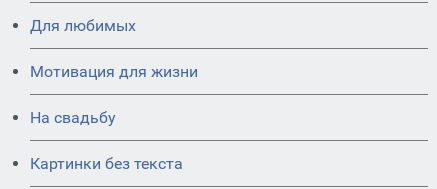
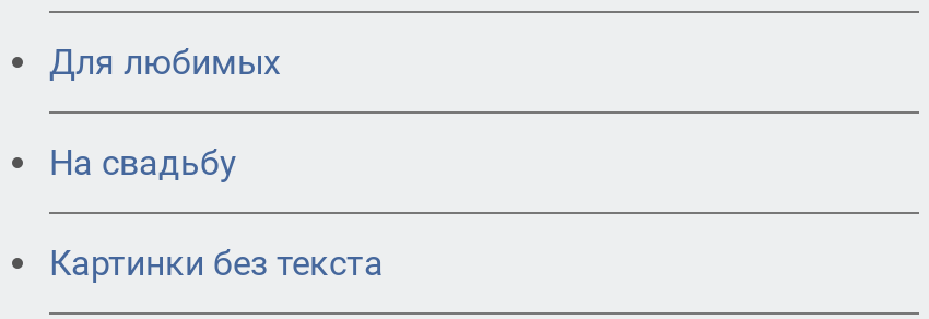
[30,62,198,81] Мотивация для жизни -> none

